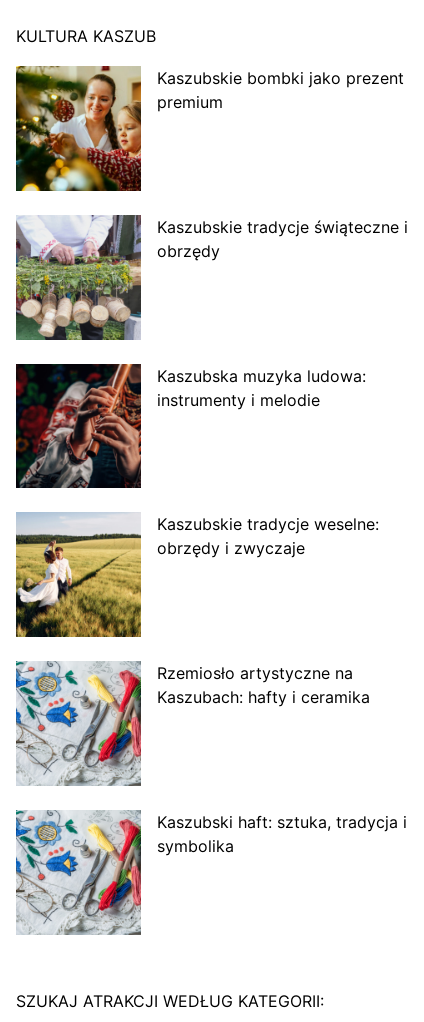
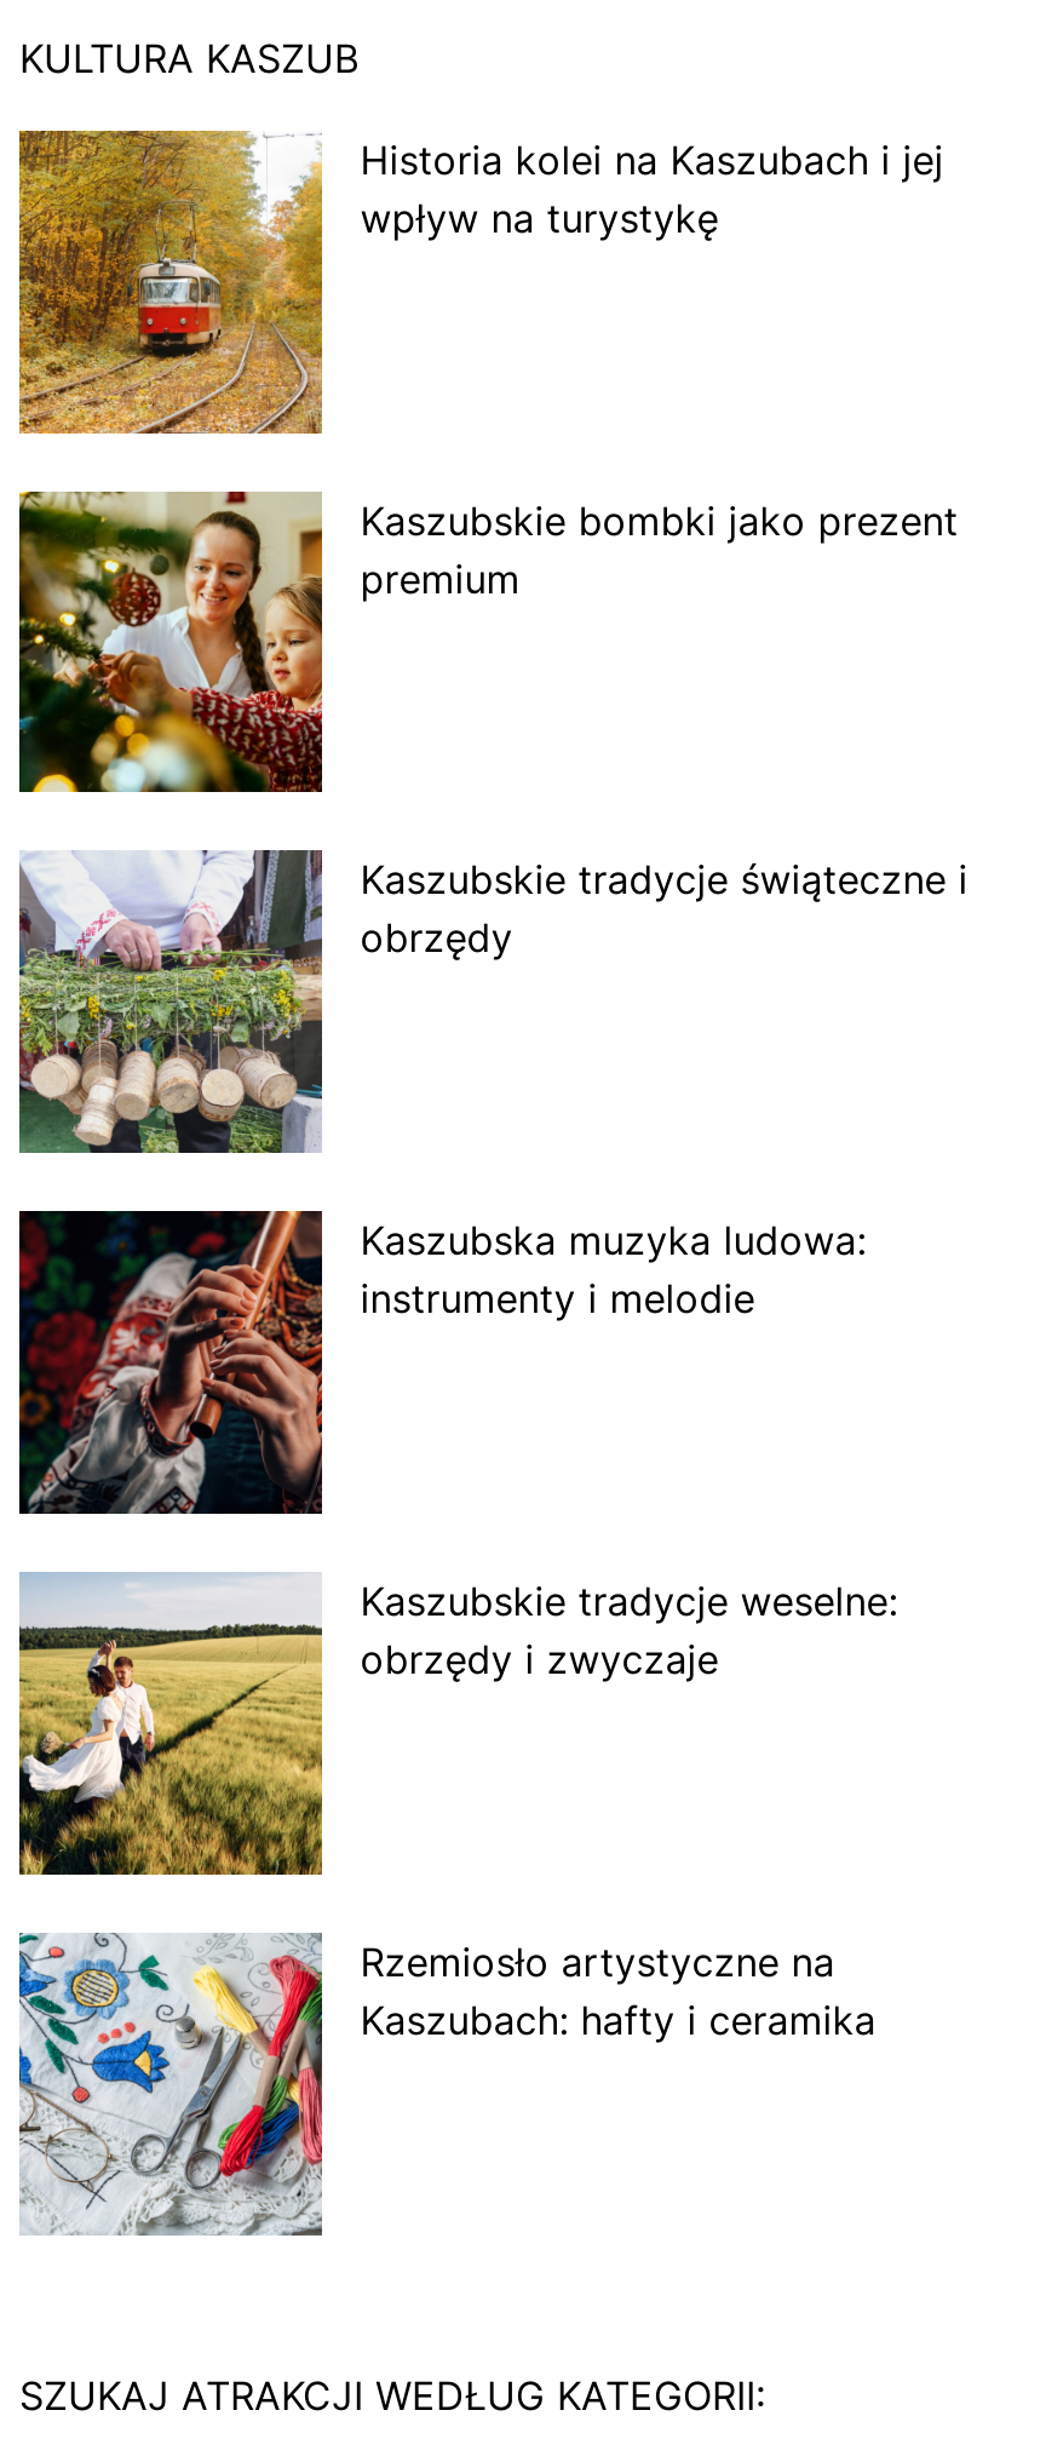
none -> [17,131,944,436] [image] | Historia kolei na Kaszubach i jej | wpływ na turystykę
moved [14,64,408,707] -> [15,487,968,2044]: [image] | Kaszubskie bombki jako prezent | premium | ... | Rzemiosło artystyczne na | Kaszubach: hafty i ceramika
moved [14,660,143,788] -> [15,1930,327,2240]: [image]
[157,812,407,856] Kaszubski haft: sztuka, tradycja i | symbolika -> none

